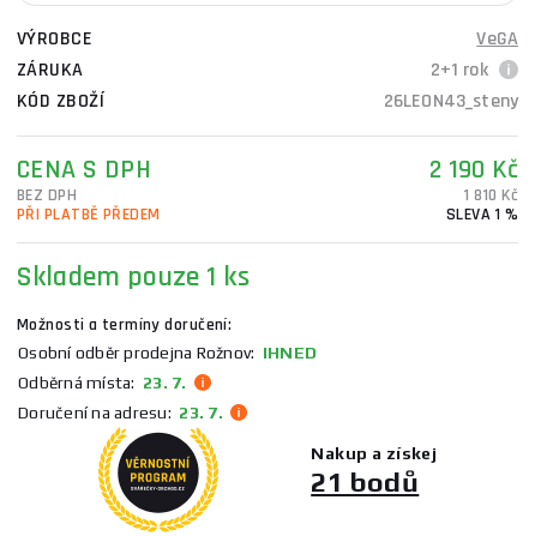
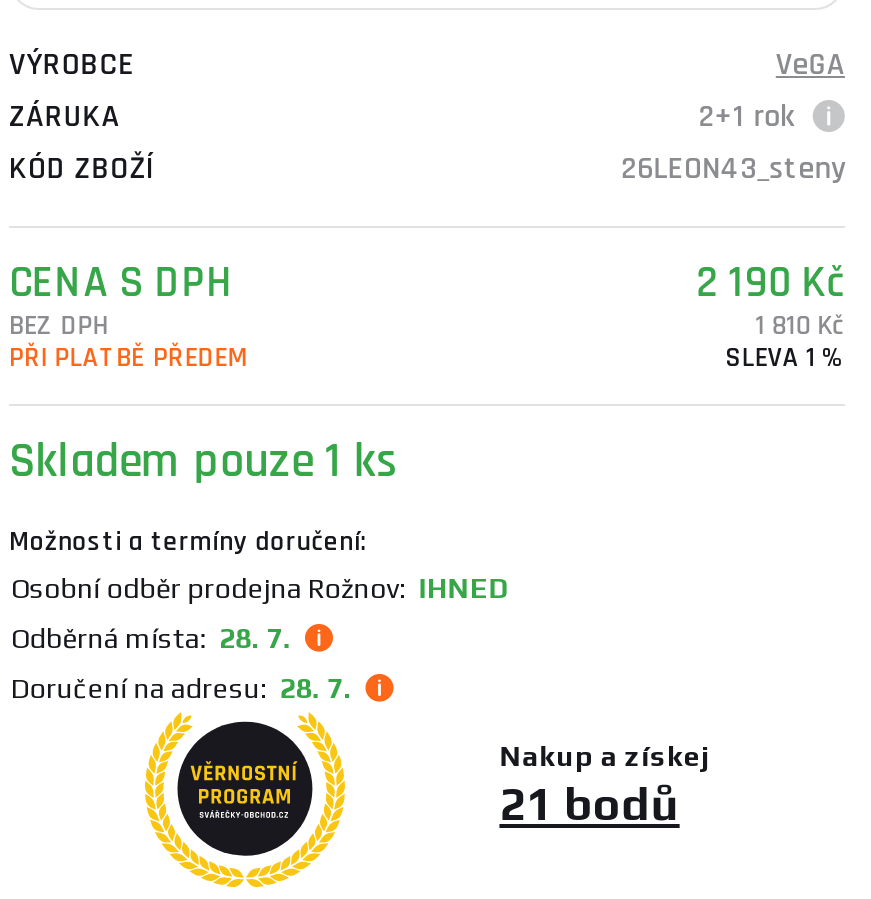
[18,372,194,392] Odběrná místa: 23. 7. -> [11,621,305,653] Odběrná místa: 28. 7.
[18,402,231,421] Doručení na adresu: 23. 7. -> [11,671,365,703] Doručení na adresu: 28. 7.

